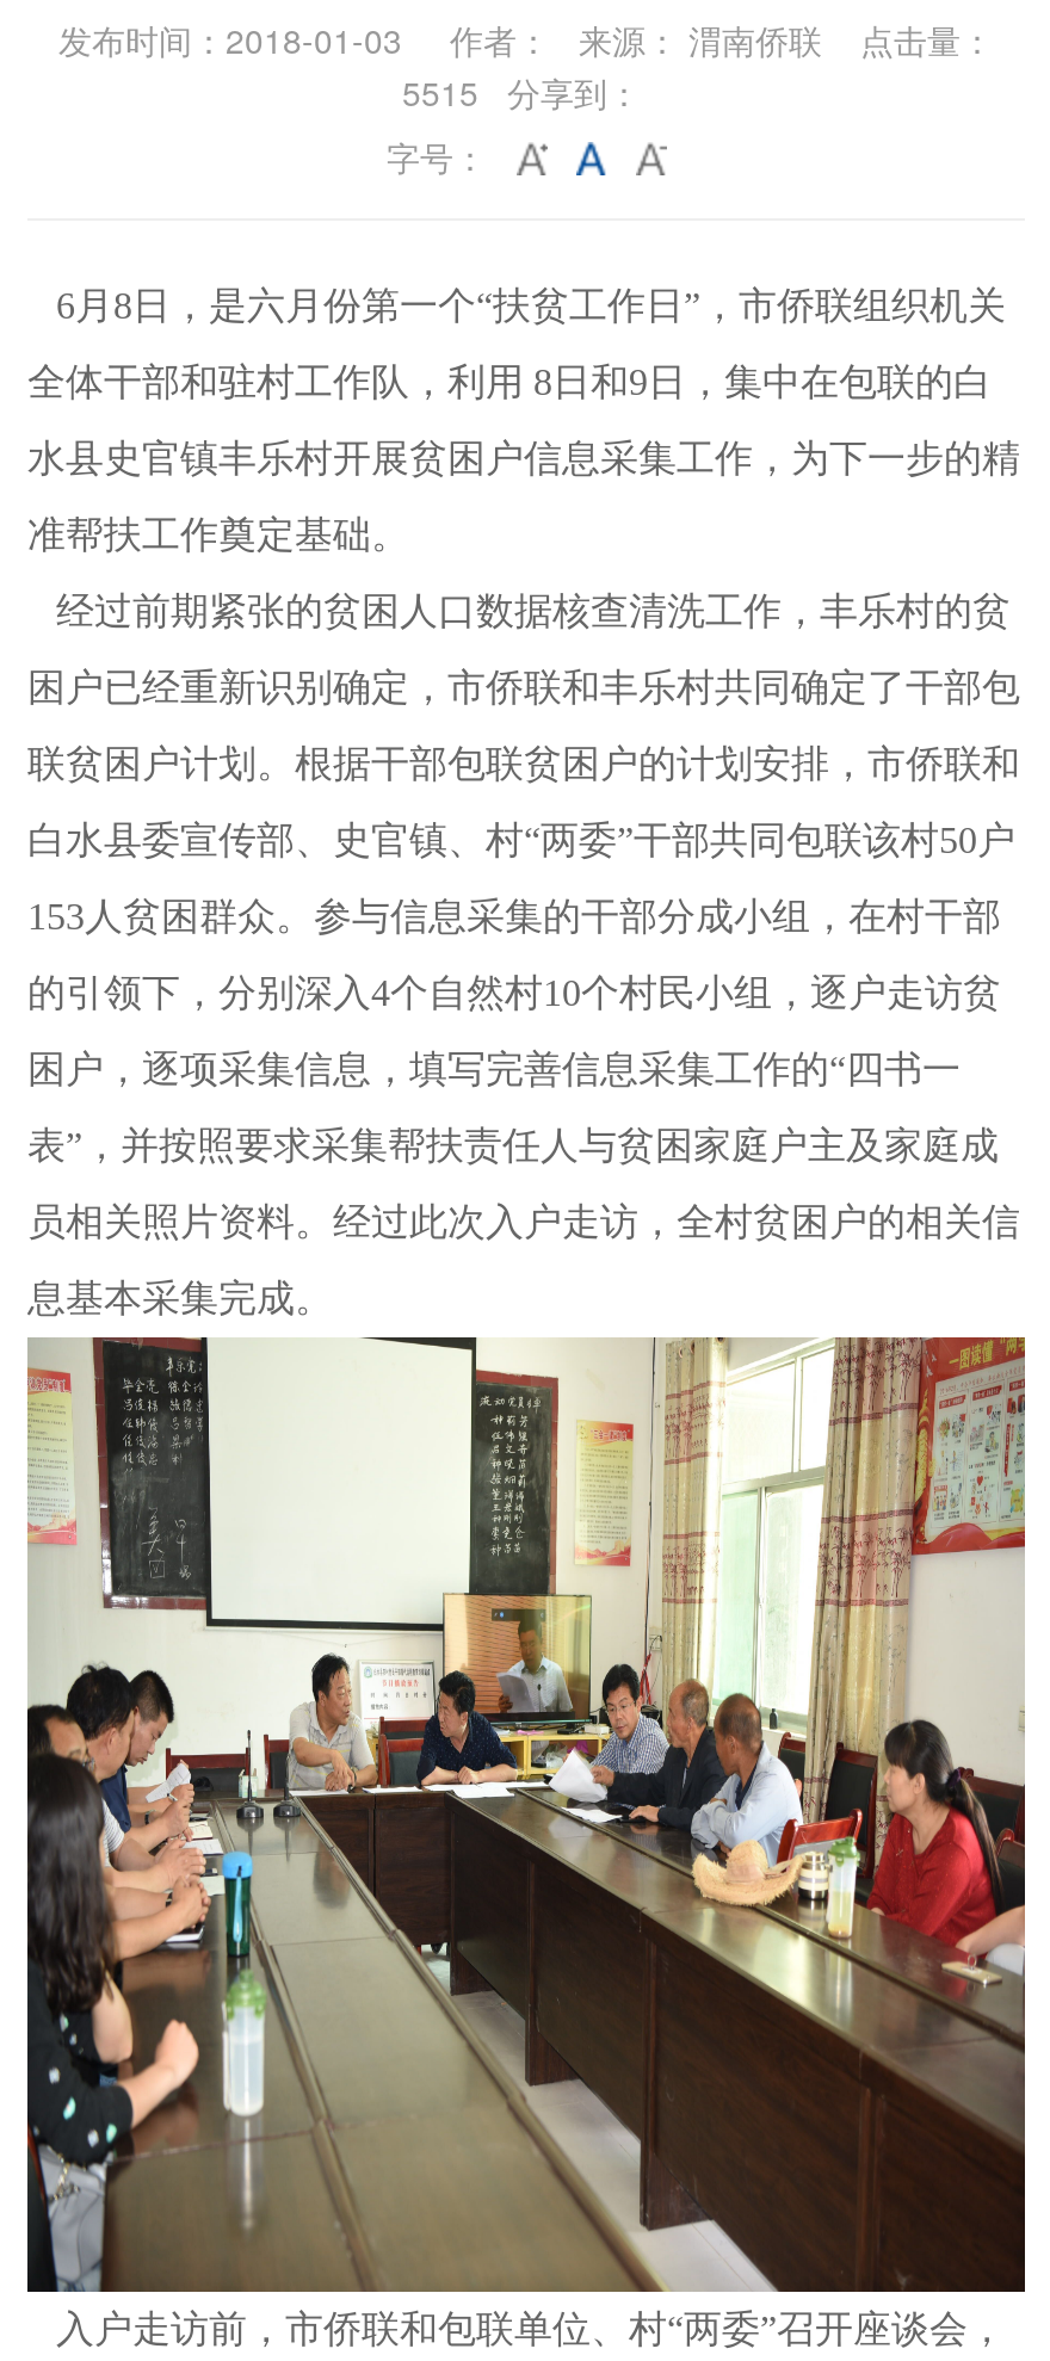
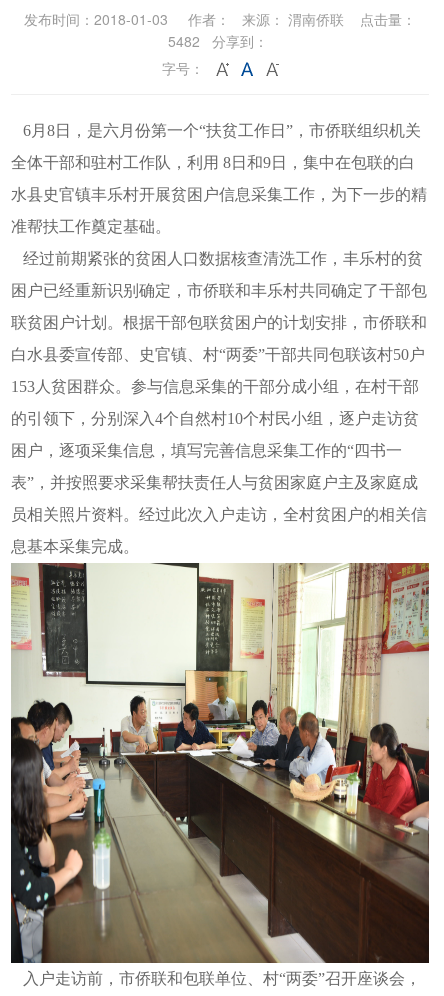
[402,68,650,116] 5515 分享到： -> [168,31,272,51] 5482 分享到：

